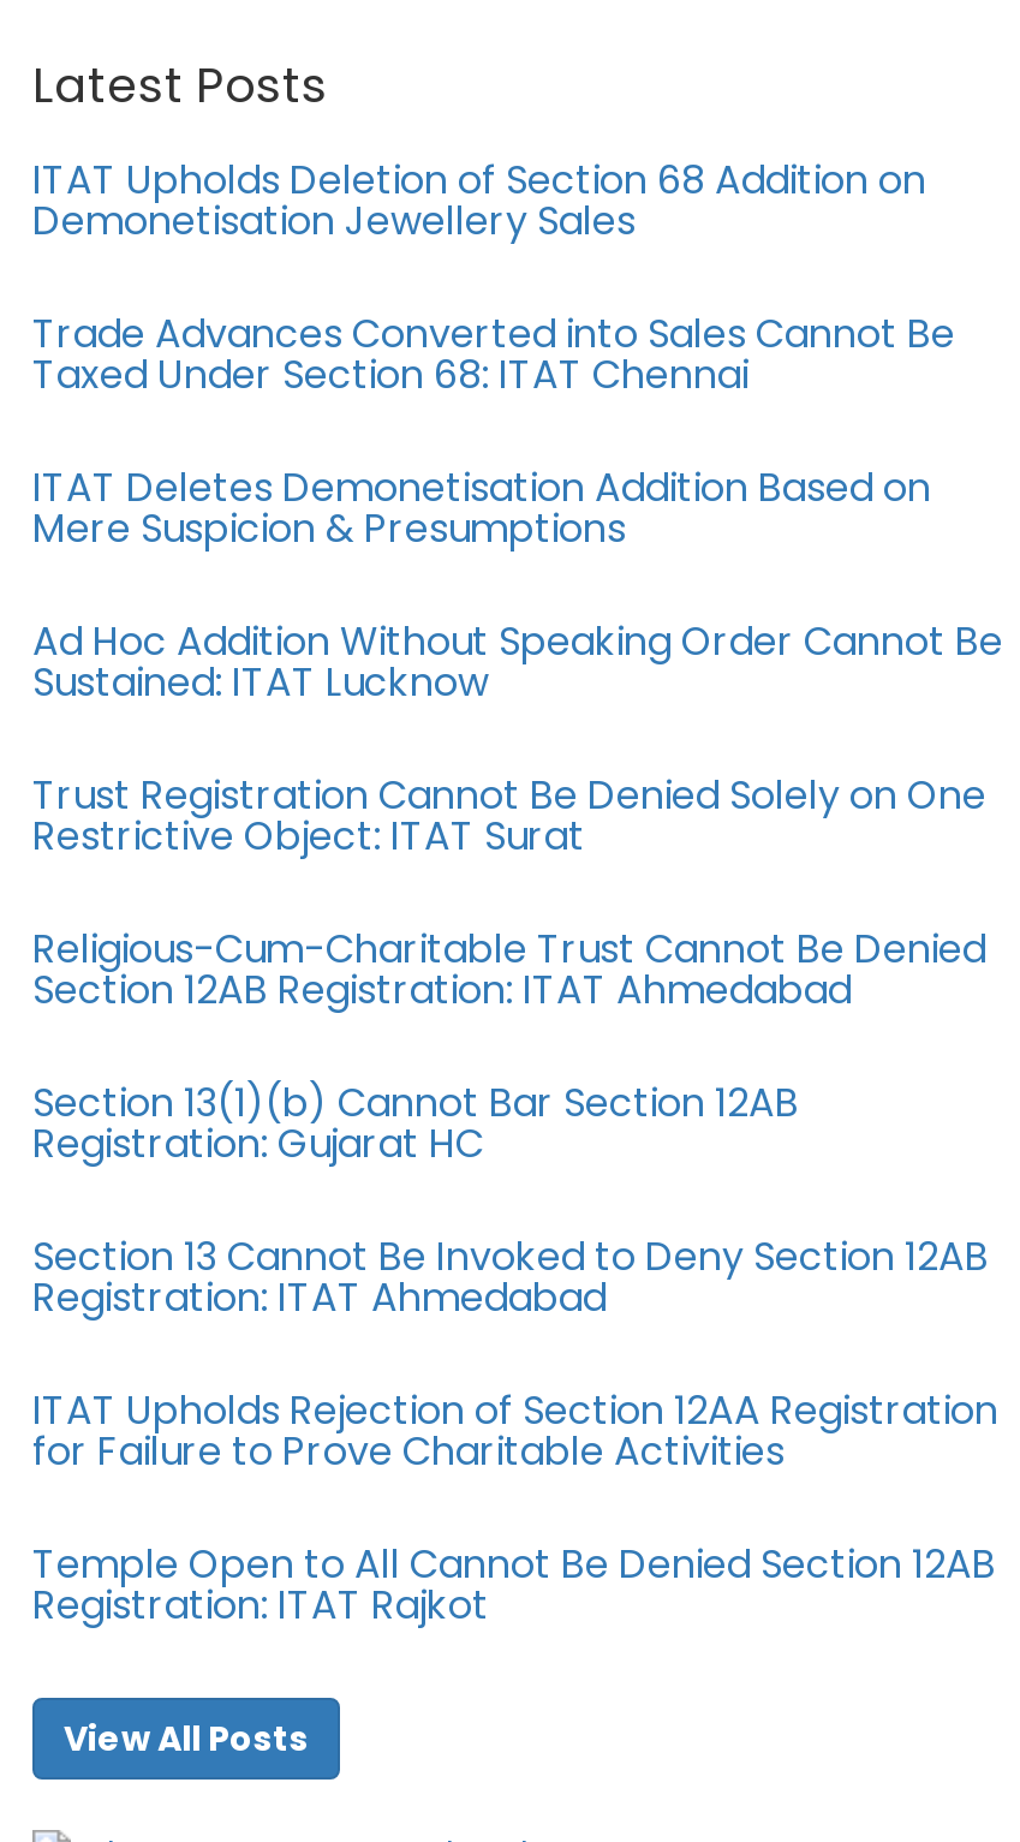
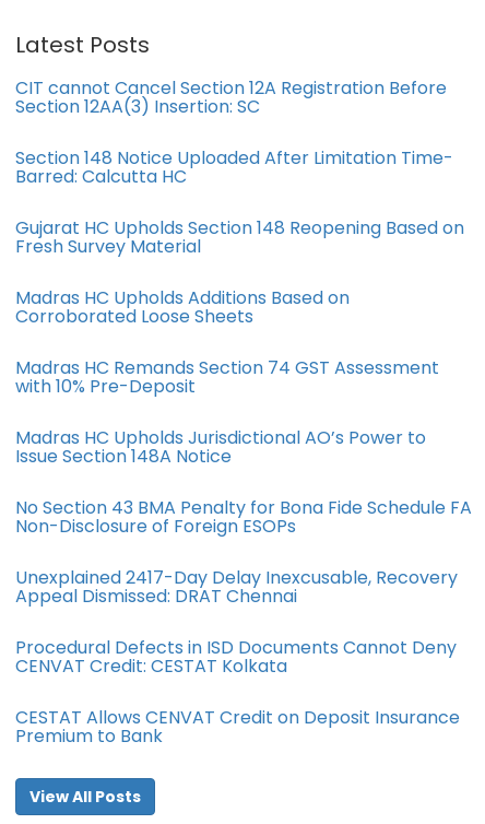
[32,153,926,249] ITAT Upholds Deletion of Section 68 Addition on | Demonetisation Jewellery Sales -> [15,75,447,119] CIT cannot Cancel Section 12A Registration Before | Section 12AA(3) Insertion: SC
[32,306,955,403] Trade Advances Converted into Sales Cannot Be | Taxed Under Section 68: ITAT Chennai -> [15,145,453,189] Section 148 Notice Uploaded After Limitation Time- | Barred: Calcutta HC
[32,460,931,556] ITAT Deletes Demonetisation Addition Based on | Mere Suspicion & Presumptions -> [15,215,464,259] Gujarat HC Upholds Section 148 Reopening Based on | Fresh Survey Material
[32,614,1003,710] Ad Hoc Addition Without Speaking Order Cannot Be | Sustained: ITAT Lucknow -> [15,285,350,329] Madras HC Upholds Additions Based on | Corroborated Loose Sheets
[32,768,986,864] Trust Registration Cannot Be Denied Solely on One | Restrictive Object: ITAT Surat -> [15,355,439,399] Madras HC Remands Section 74 GST Assessment | with 10% Pre-Deposit
[32,922,986,1018] Religious-Cum-Charitable Trust Cannot Be Denied | Section 12AB Registration: ITAT Ahmedabad -> [15,425,426,469] Madras HC Upholds Jurisdictional AO’s Power to | Issue Section 148A Notice
[32,1075,799,1172] Section 13(1)(b) Cannot Bar Section 12AB | Registration: Gujarat HC -> [15,495,472,539] No Section 43 BMA Penalty for Bona Fide Schedule FA | Non-Disclosure of Foreign ESOPs
[32,1229,989,1325] Section 13 Cannot Be Invoked to Deny Section 12AB | Registration: ITAT Ahmedabad -> [15,565,458,609] Unexplained 2417-Day Delay Inexcusable, Recovery | Appeal Dismissed: DRAT Chennai
[32,1383,998,1479] ITAT Upholds Rejection of Section 12AA Registration | for Failure to Prove Charitable Activities -> [15,635,457,679] Procedural Defects in ISD Documents Cannot Deny | CENVAT Credit: CESTAT Kolkata
[32,1537,996,1633] Temple Open to All Cannot Be Denied Section 12AB | Registration: ITAT Rajkot -> [15,705,460,749] CESTAT Allows CENVAT Credit on Deposit Insurance | Premium to Bank

